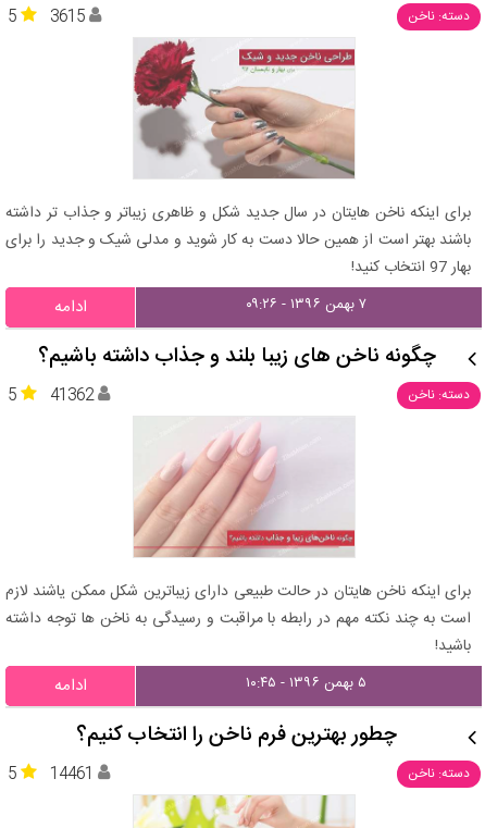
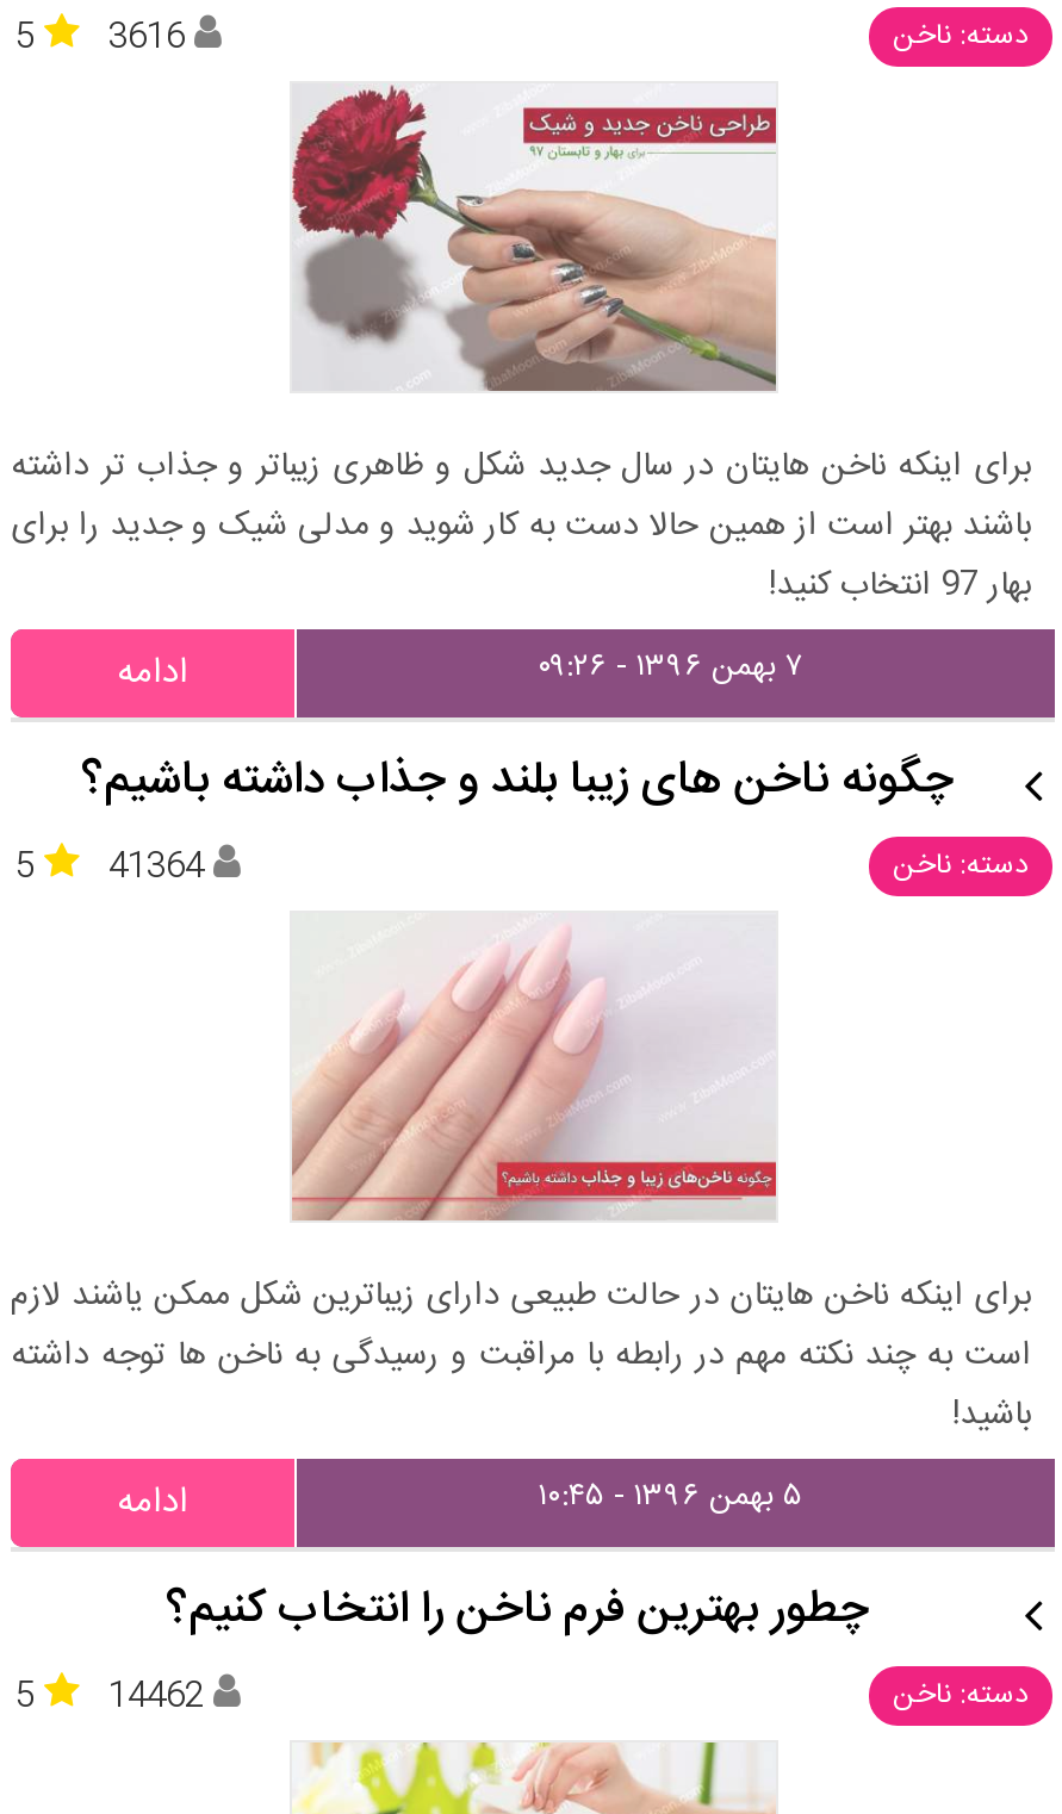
[8,4,85,30] 5 3615 -> [15,10,185,67] 5 3616
[8,383,94,409] 5 41362 -> [15,839,204,896] 5 41364
[8,762,94,788] 5 14461 -> [15,1669,204,1726] 5 14462

